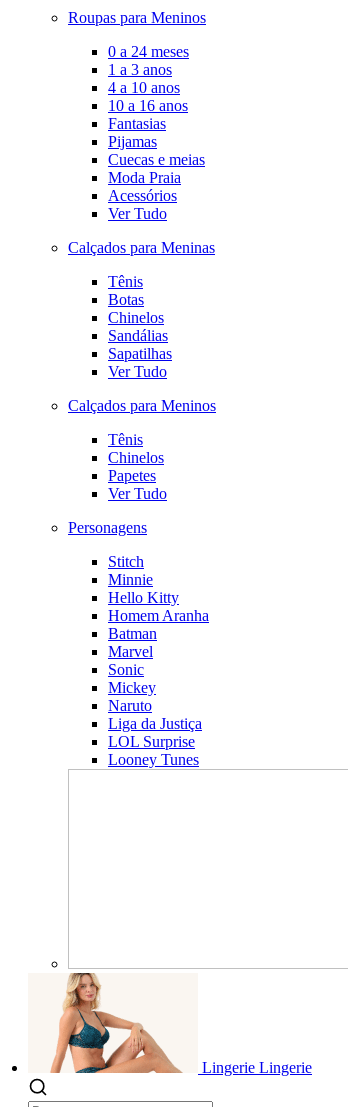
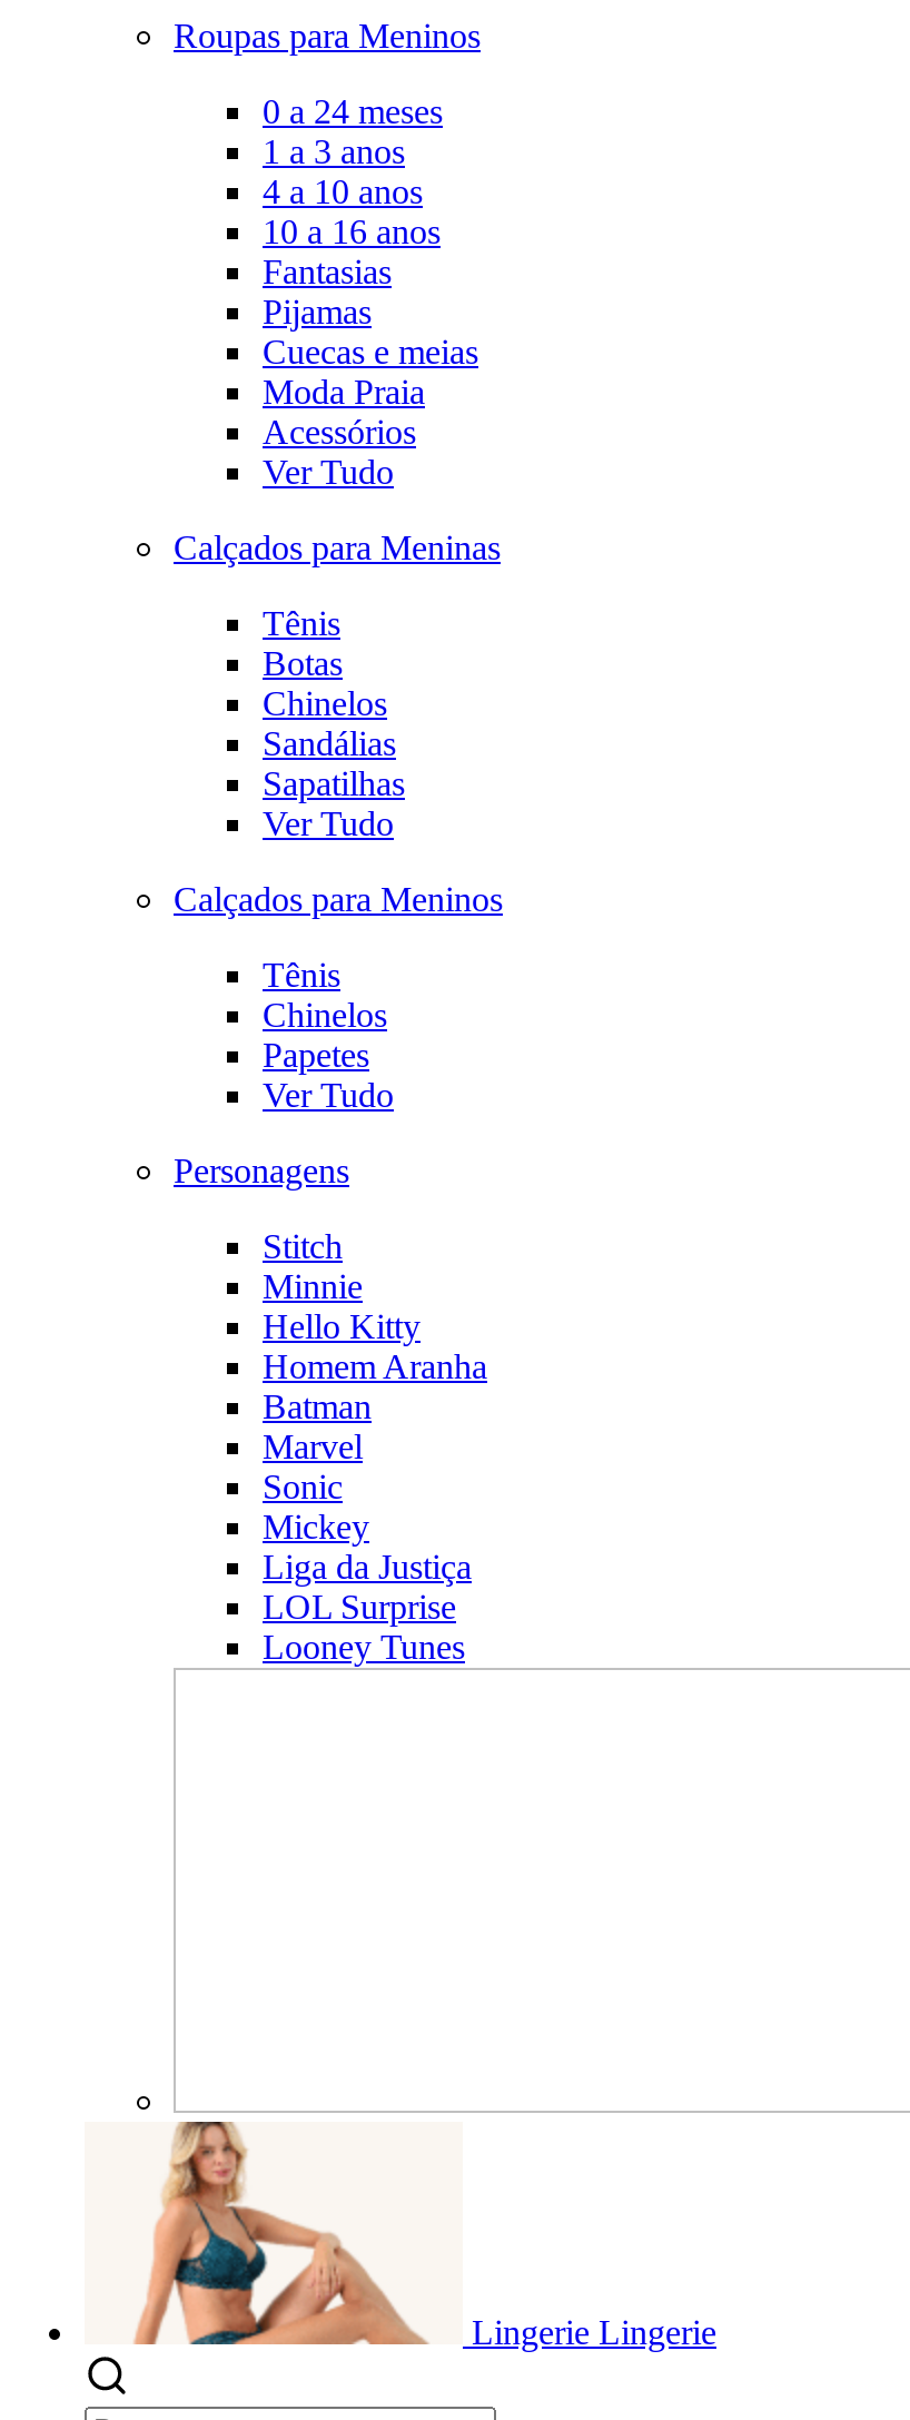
[108,697,152,714] Naruto -> none

